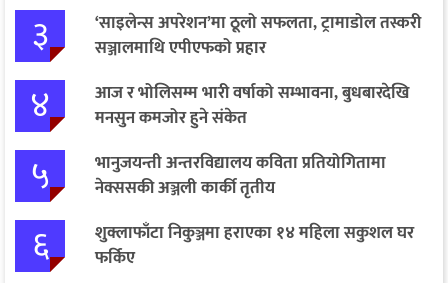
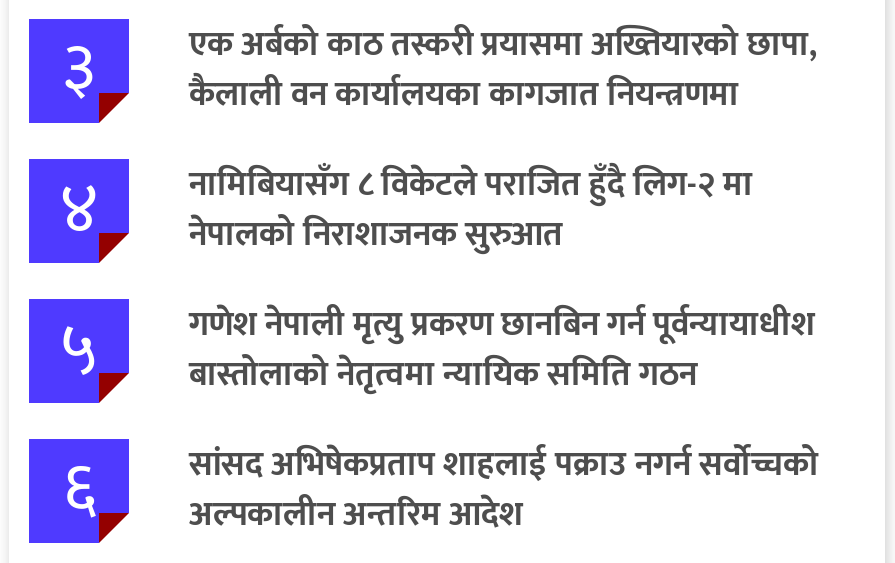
[95,9,421,62] ‘साइलेन्स अपरेशन’मा ठूलो सफलता, ट्रामाडोल तस्करी | सञ्जालमाथि एपीएफको प्रहार -> [189,17,817,123] एक अर्बको काठ तस्करी प्रयासमा अख्तियारको छापा, | कैलाली वन कार्यालयका कागजात नियन्त्रणमा
[95,79,409,132] आज र भोलिसम्म भारी वर्षाको सम्भावना, बुधबारदेखि | मनसुन कमजोर हुने संकेत -> [189,157,753,263] नामिबियासँग ८ विकेटले पराजित हुँदै लिग-२ मा | नेपालको निराशाजनक सुरुआत
[95,149,386,202] भानुजयन्ती अन्तरविद्यालय कविता प्रतियोगितामा | नेक्ससकी अञ्जली कार्की तृतीय -> [189,297,815,403] गणेश नेपाली मृत्यु प्रकरण छानबिन गर्न पूर्वन्यायाधीश | बास्तोलाको नेतृत्वमा न्यायिक समिति गठन
[95,219,414,272] शुक्लाफाँटा निकुञ्जमा हराएका १४ महिला सकुशल घर | फर्किए -> [189,437,819,543] सांसद अभिषेकप्रताप शाहलाई पक्राउ नगर्न सर्वोच्चको | अल्पकालीन अन्तरिम आदेश

